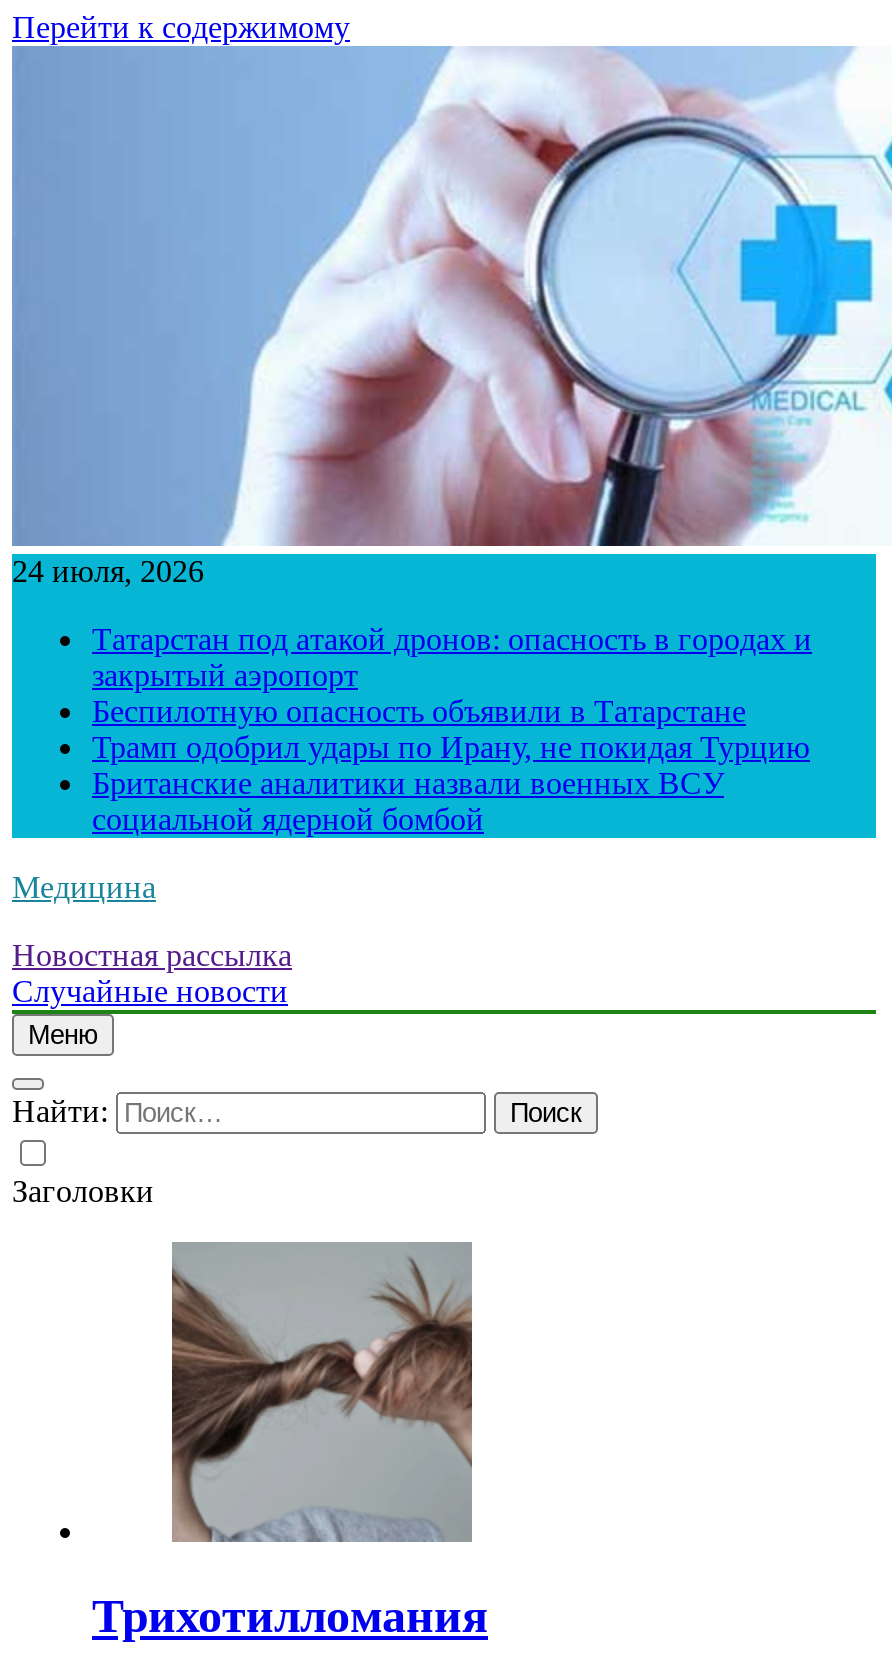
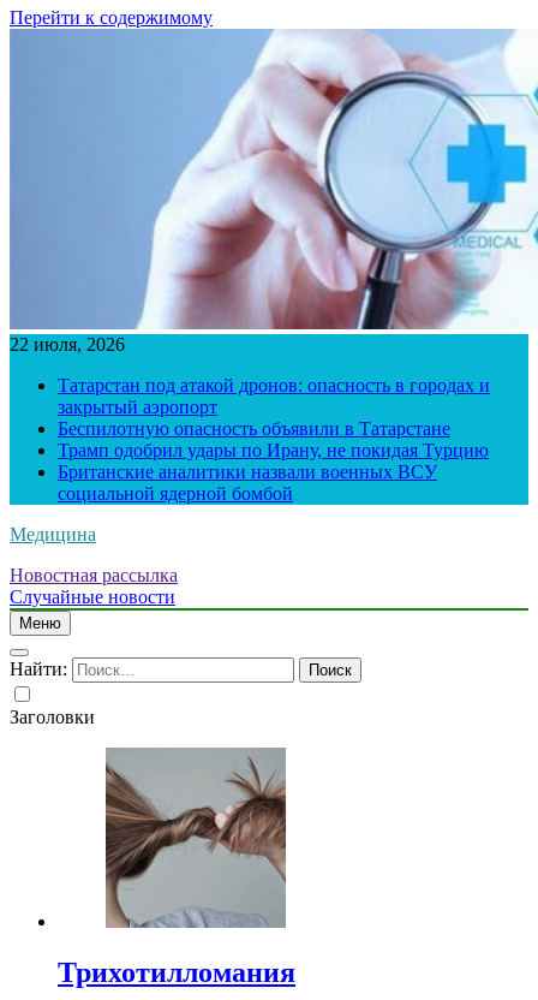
[12,554,204,588] 24 июля, 2026 -> [10,334,125,355] 22 июля, 2026

